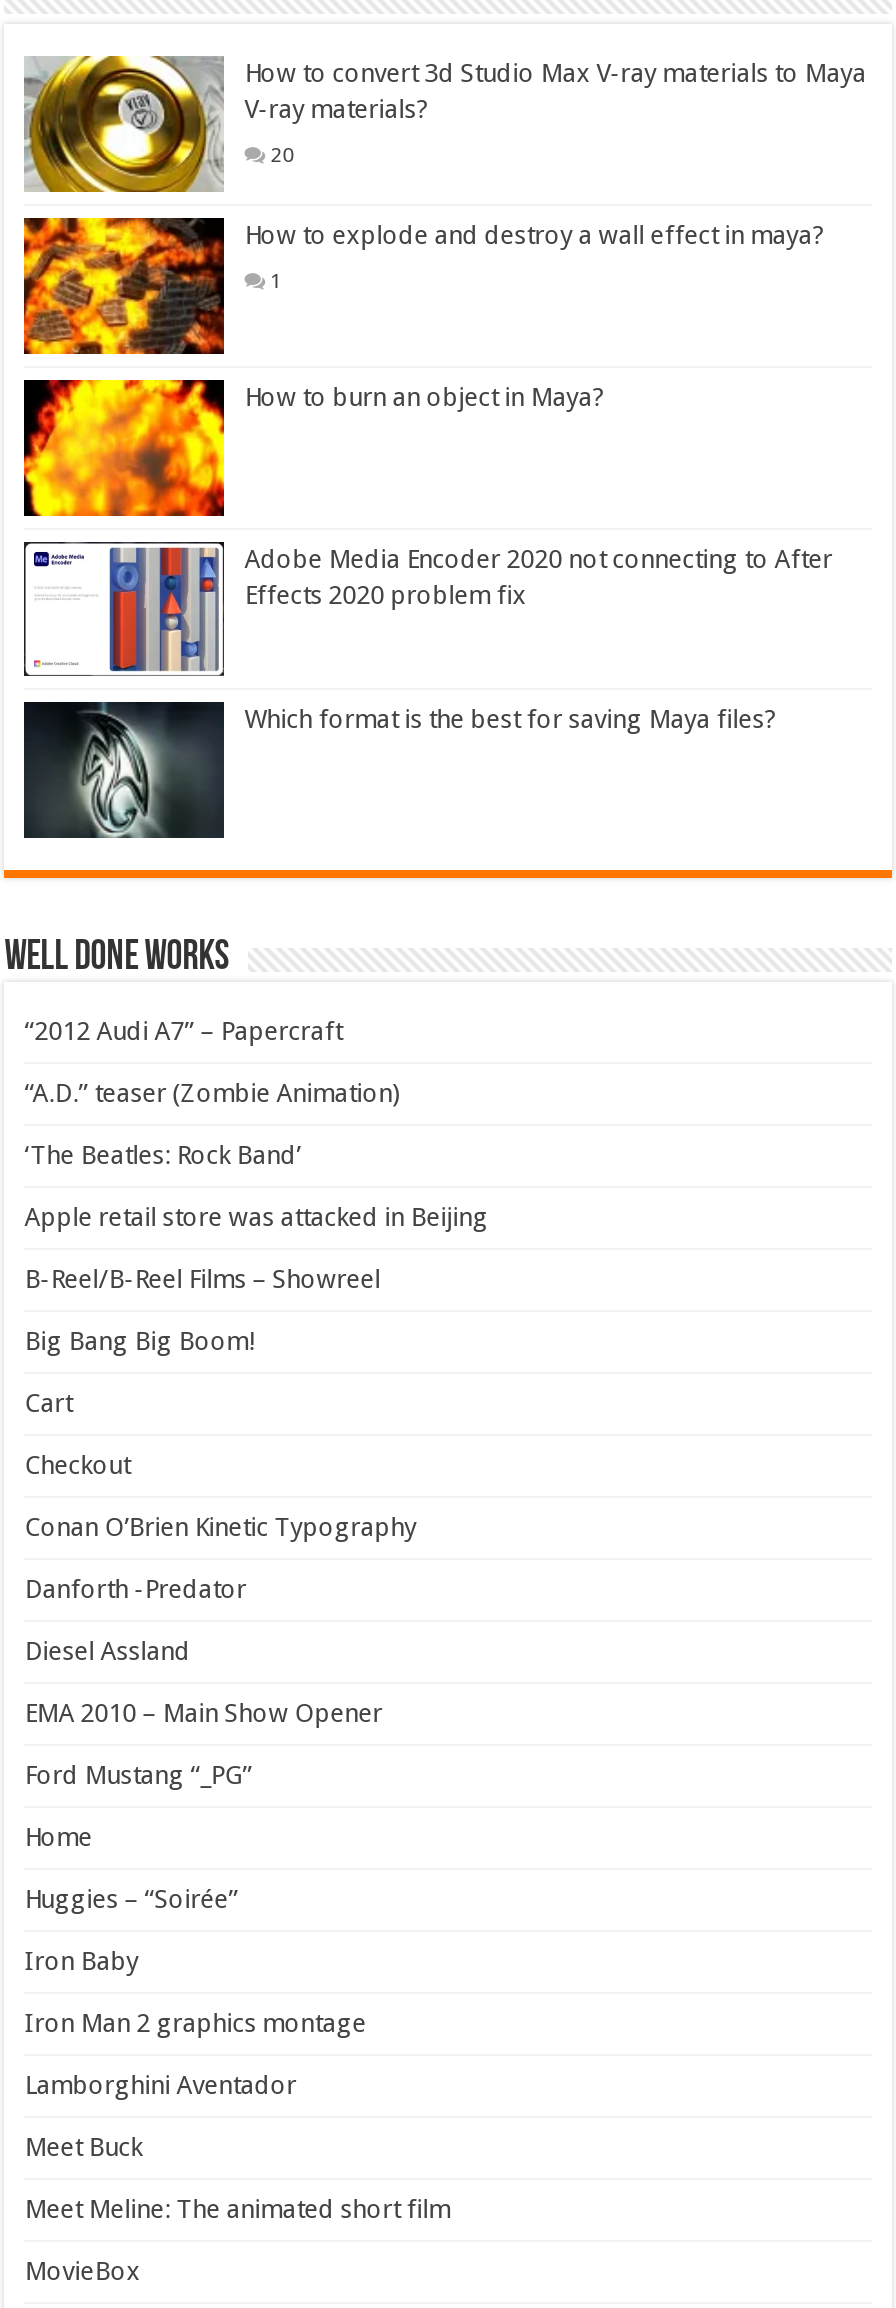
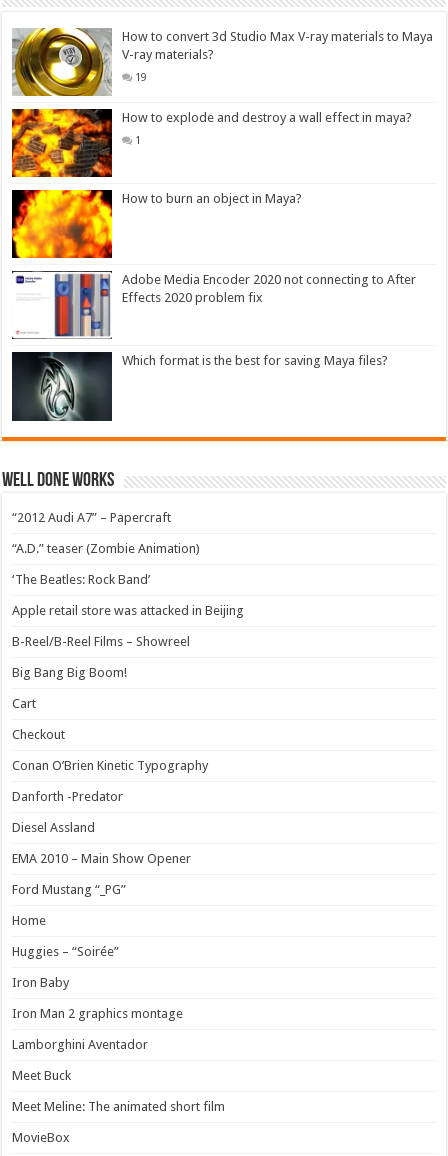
[270,141,294,165] 20 -> [135,71,147,83] 19

